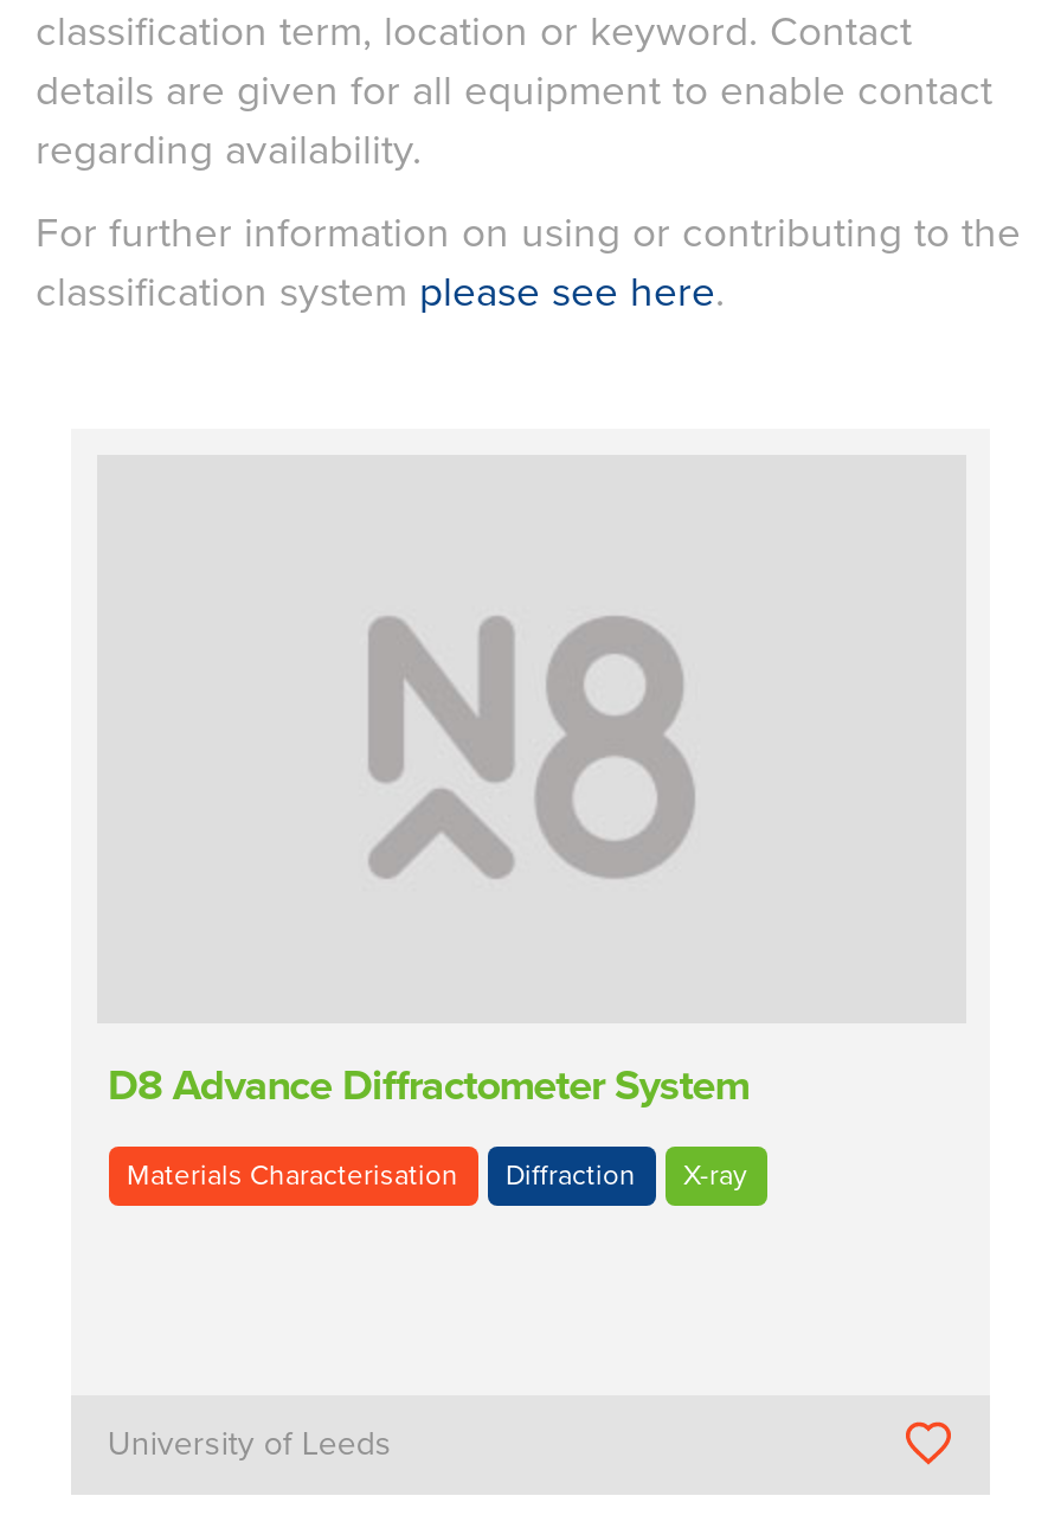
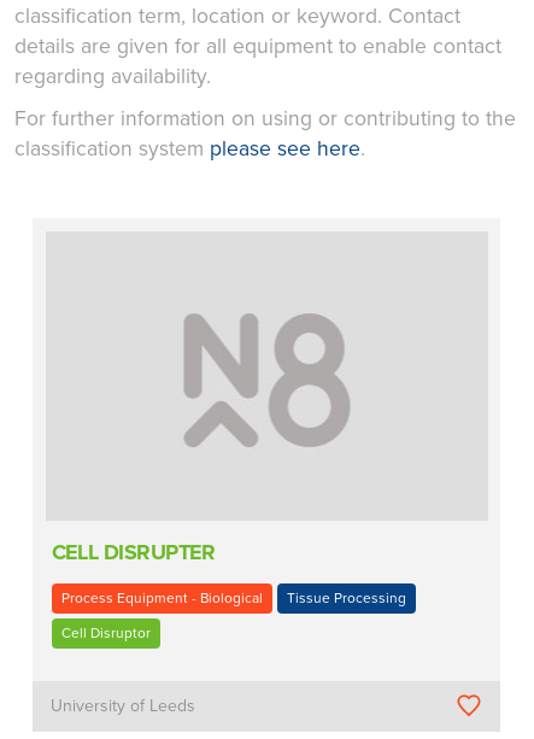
[108,1058,749,1192] D8 Advance Diffractometer System | Materials Characterisation | Diffraction | X-ray -> [51,539,406,641] CELL DISRUPTER | Process Equipment - Biological | Tissue Processing | Cell Disruptor

